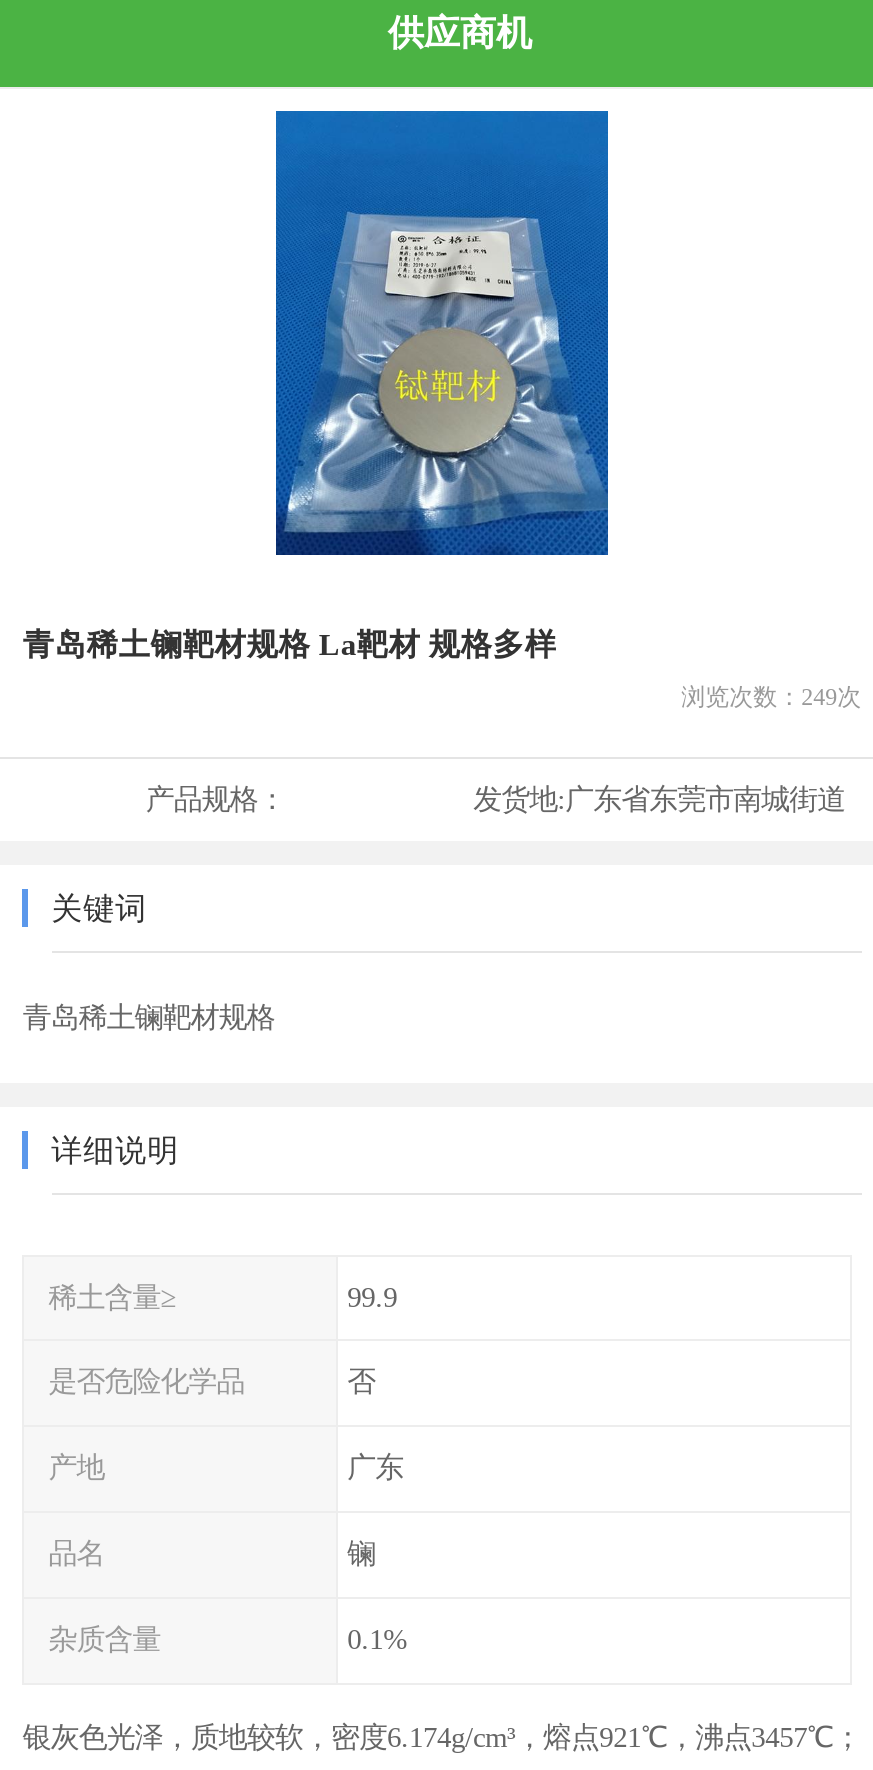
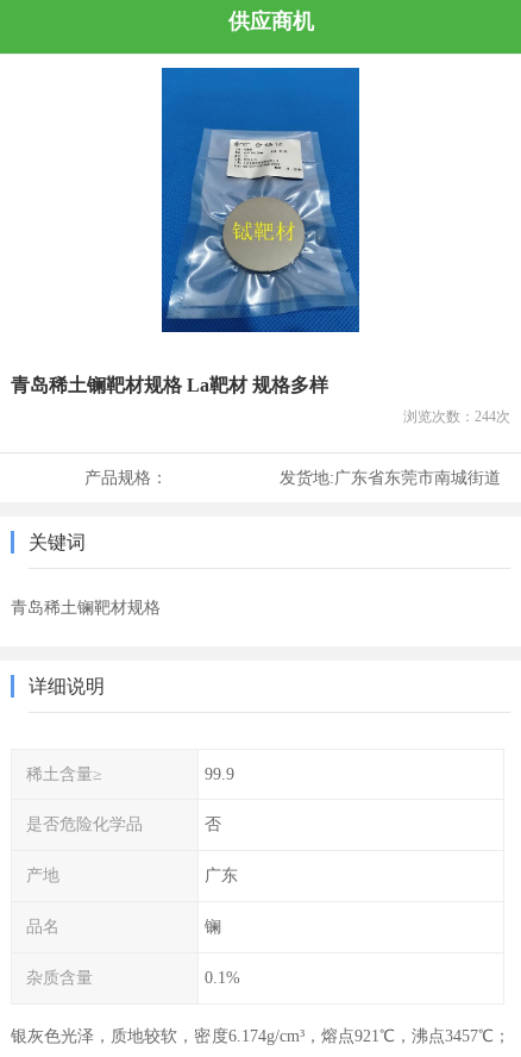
[681,682,861,710] 浏览次数：249次 -> [403,408,510,424] 浏览次数：244次

